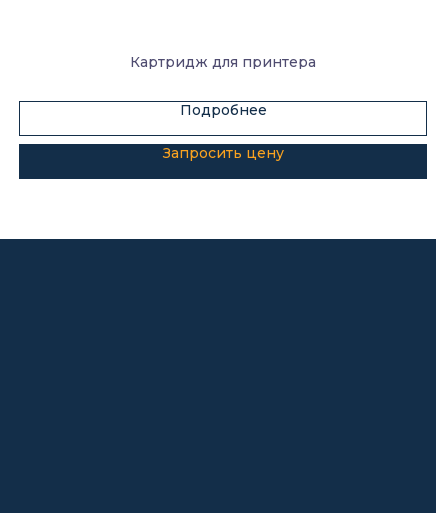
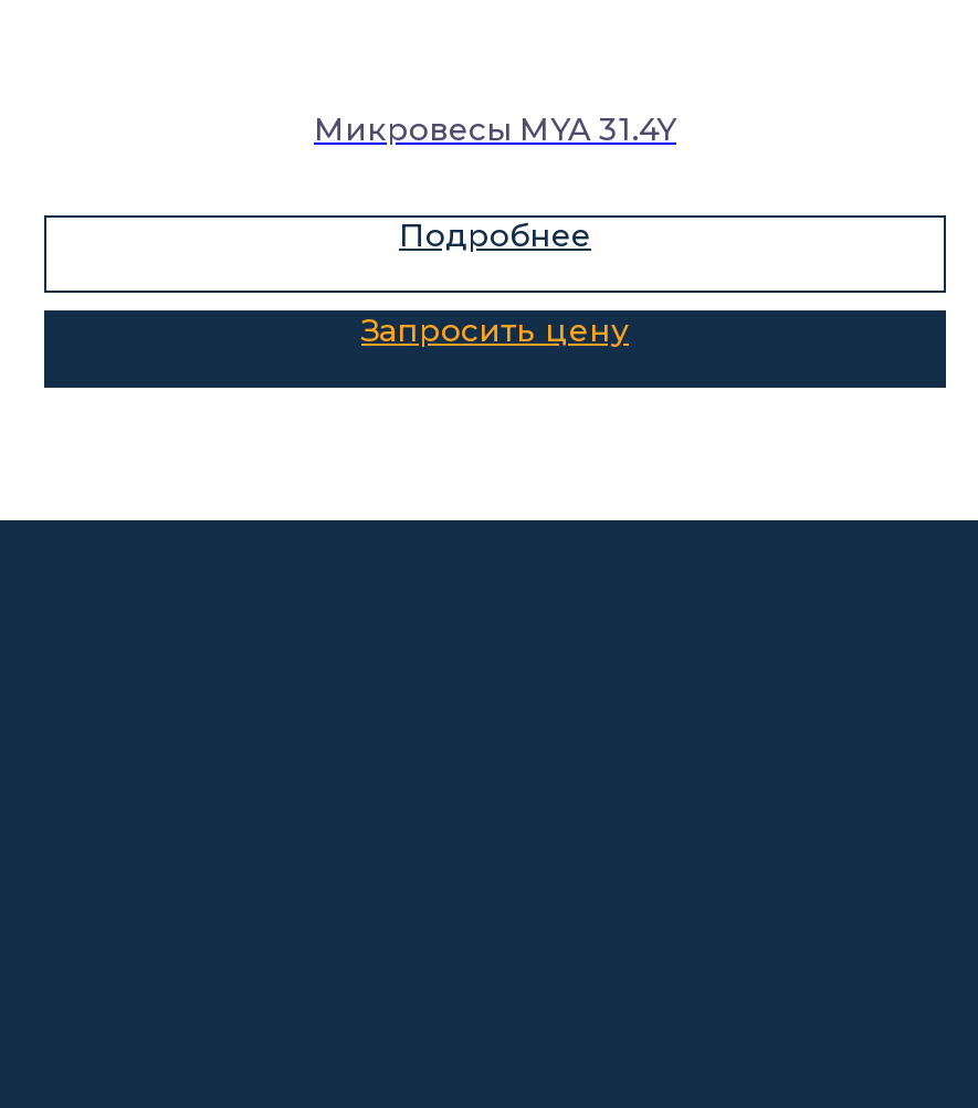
[130,53,316,71] Картридж для принтера -> [314,109,676,149] Микровесы MYA 31.4Y

